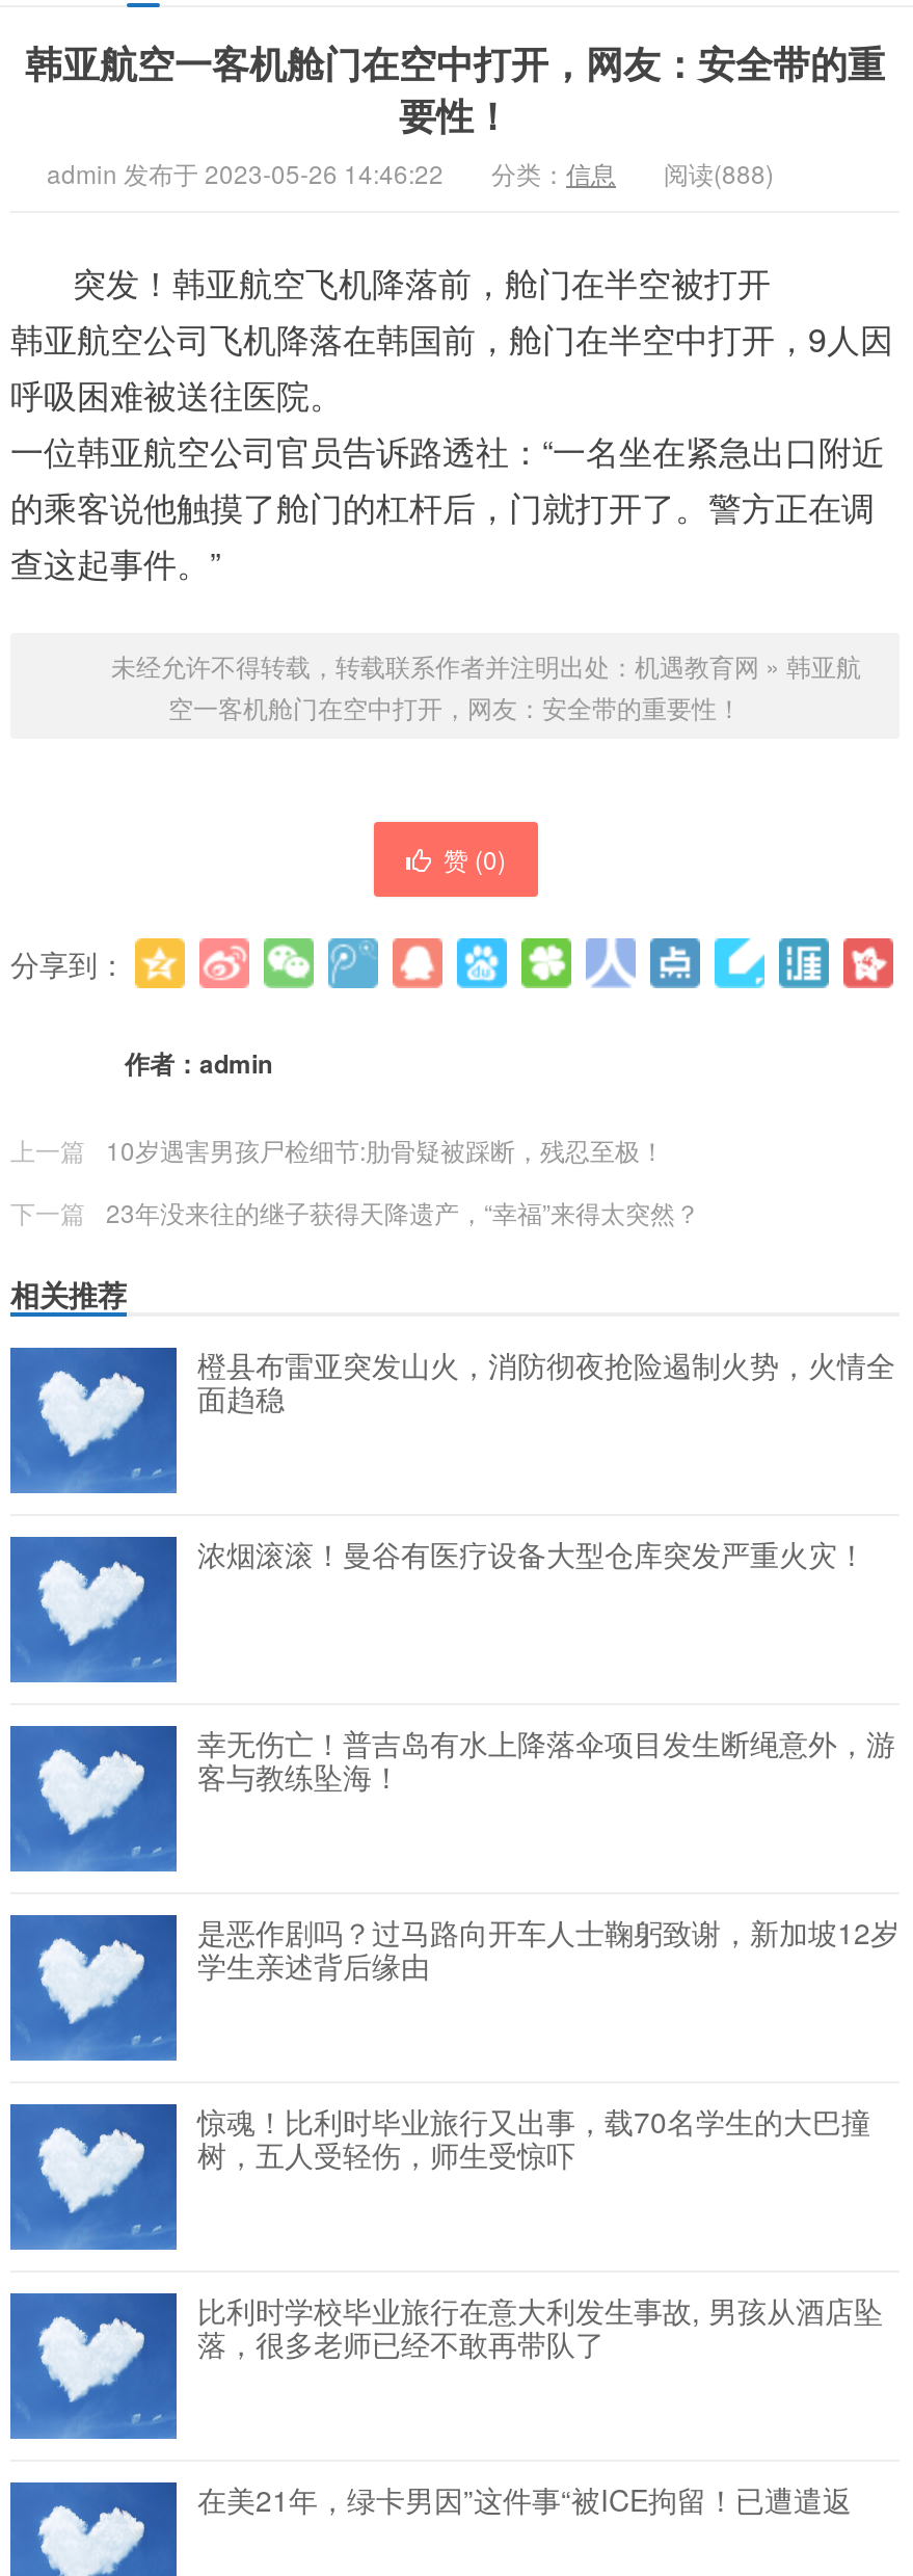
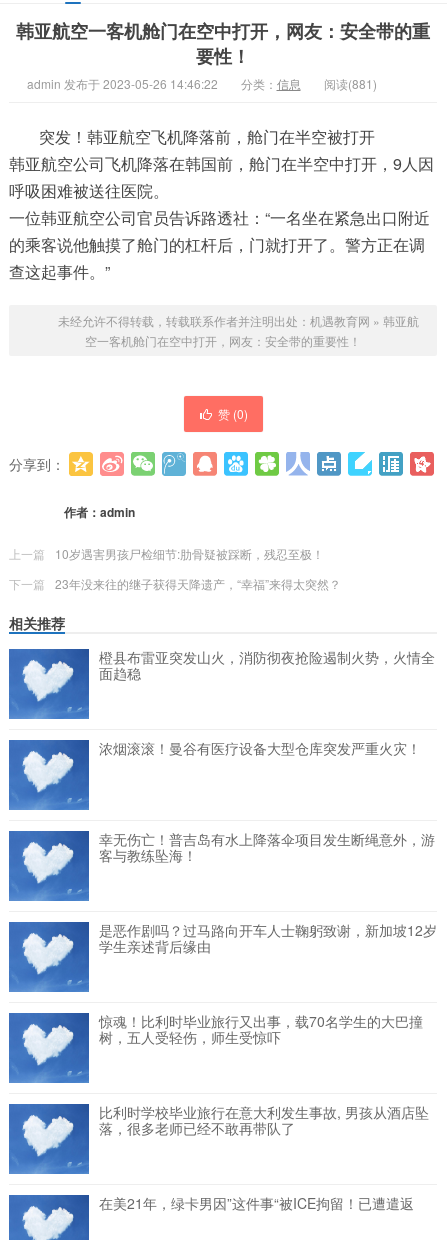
[664,155,774,190] 阅读(888) -> [323,75,376,92] 阅读(881)

